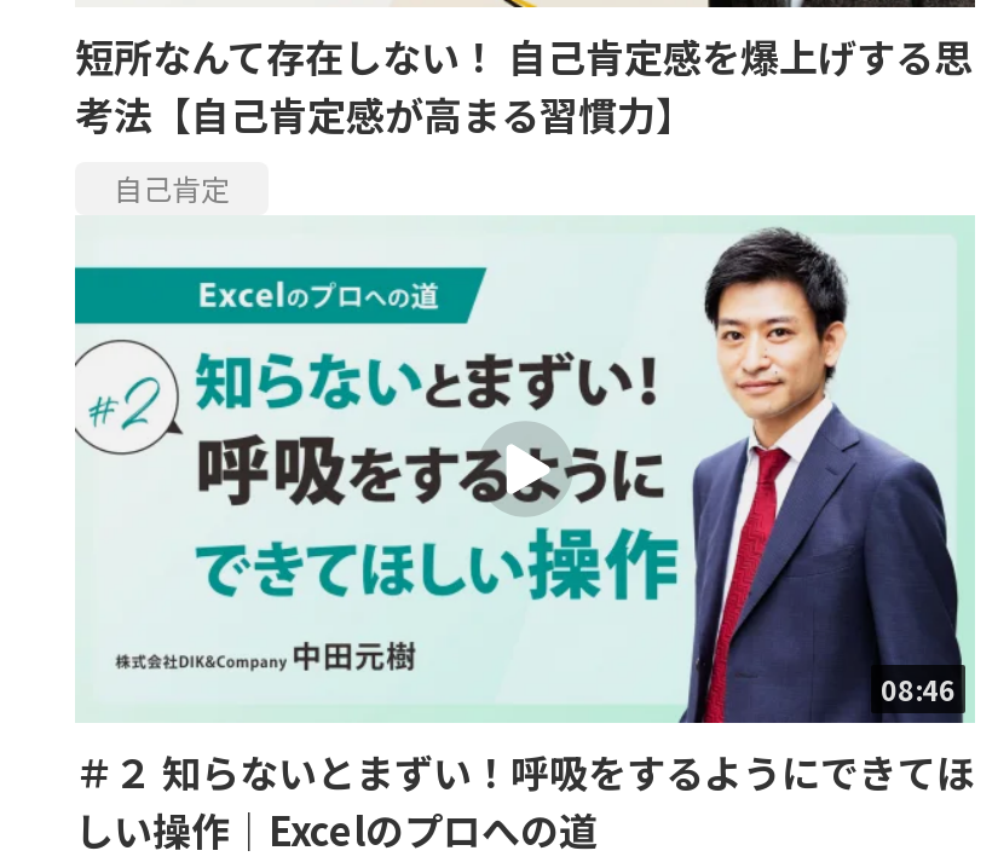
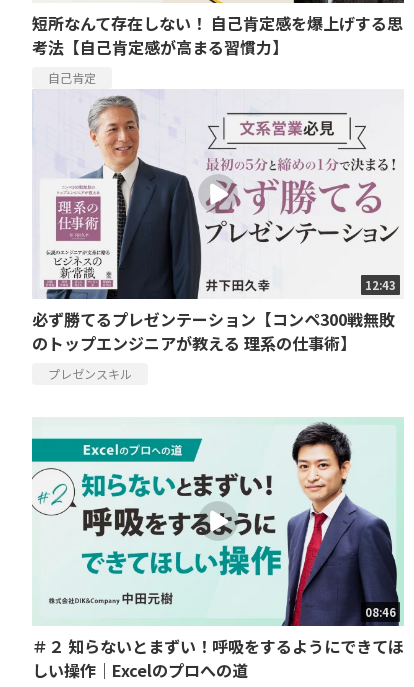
none -> [32,91,403,382] [image] | 12:43 | 必ず勝てるプレゼンテーション【コンペ300戦無敗 | のトップエンジニアが教える 理系の仕事術】 | プレゼンスキル

